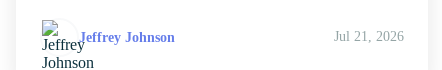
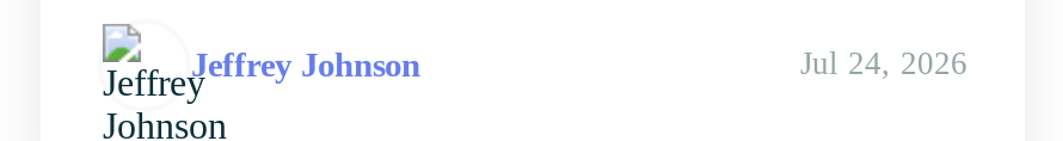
[334,29,404,44] Jul 21, 2026 -> [800,46,967,82] Jul 24, 2026

